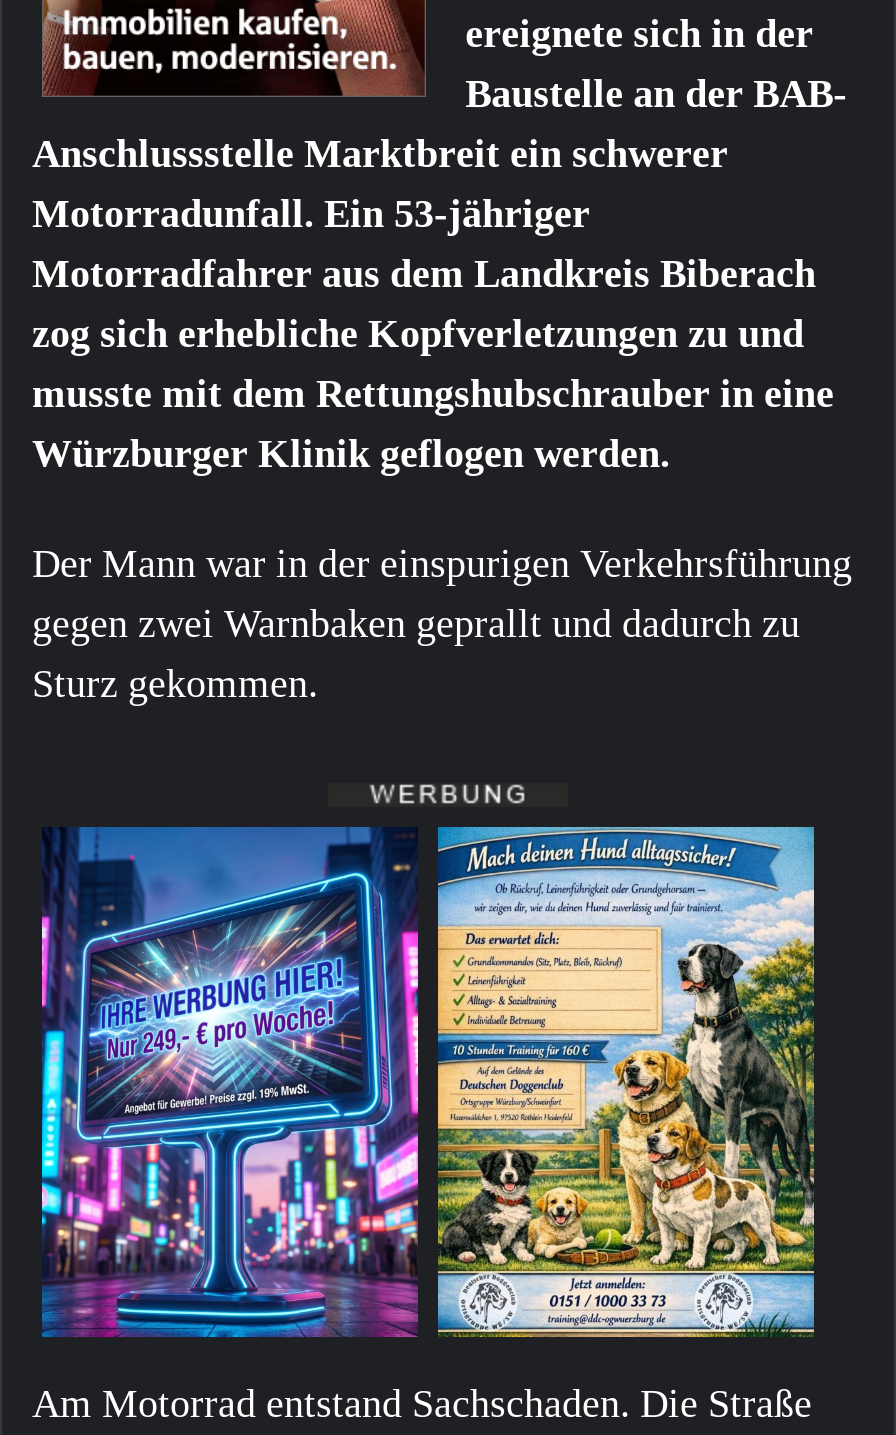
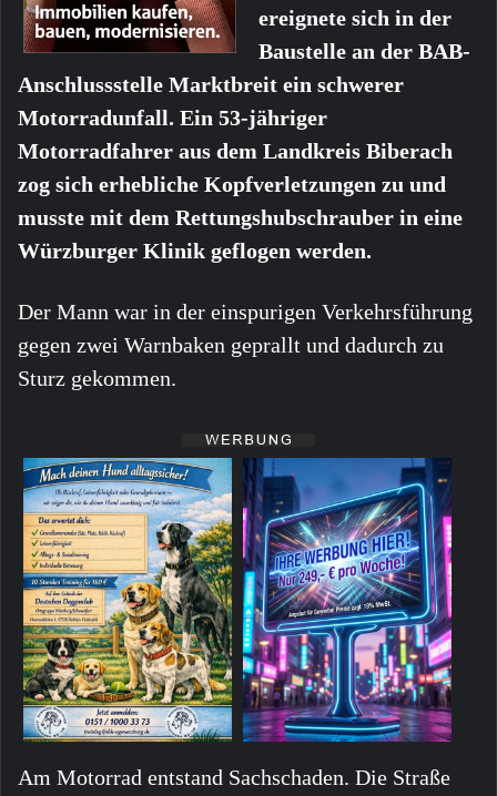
[40,826,420,1338] [image] -> [22,457,233,743] [image]
[436,824,816,1340] [image] -> [242,458,453,743] [image]

